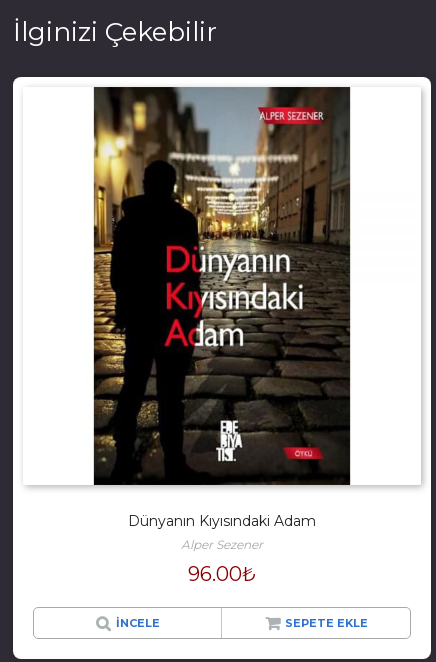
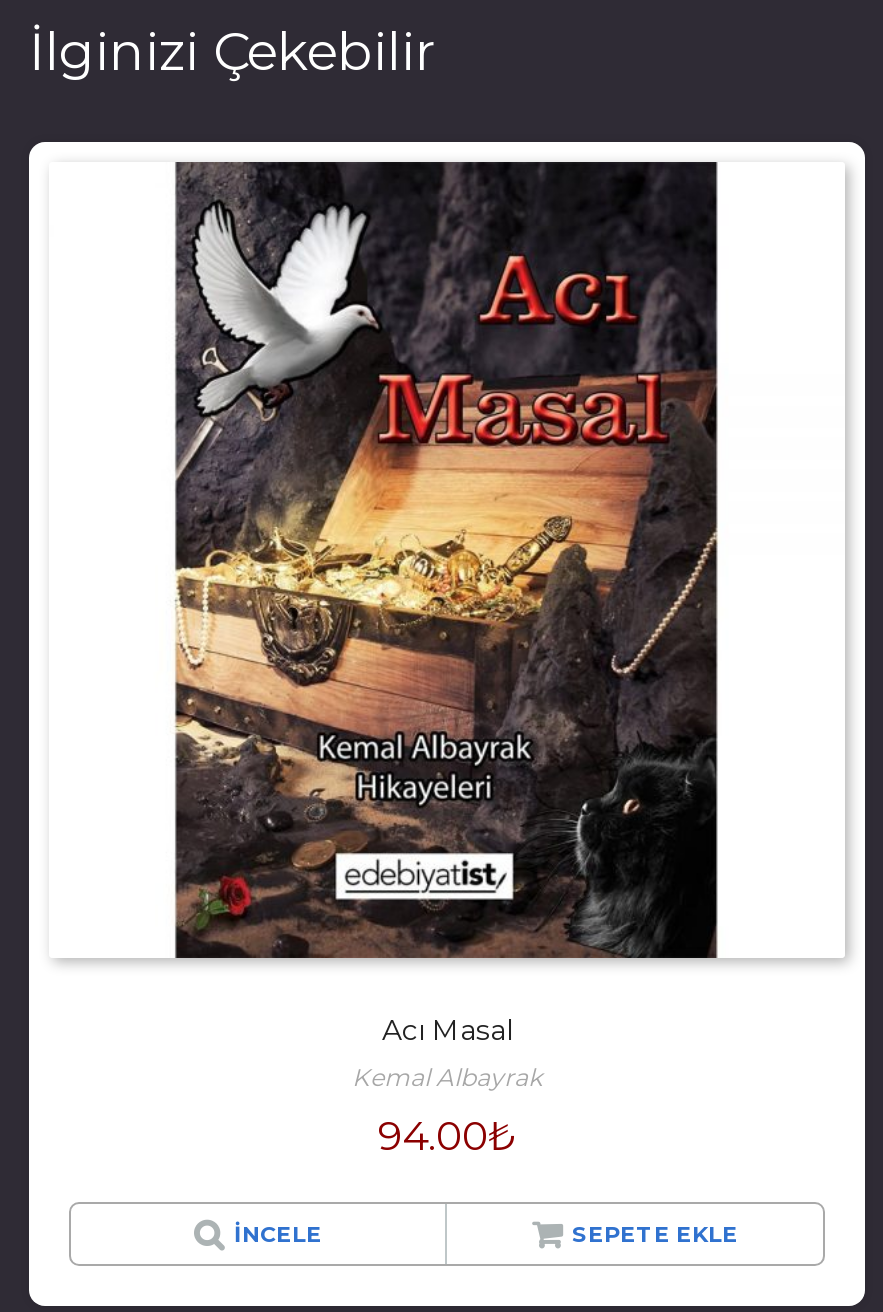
[86,87,357,586] [image] | Dünyanın Kıyısındaki Adam | Alper Sezener | 96.00₺ -> [173,160,719,1160] [image] | Acı Masal | Kemal Albayrak | 94.00₺

